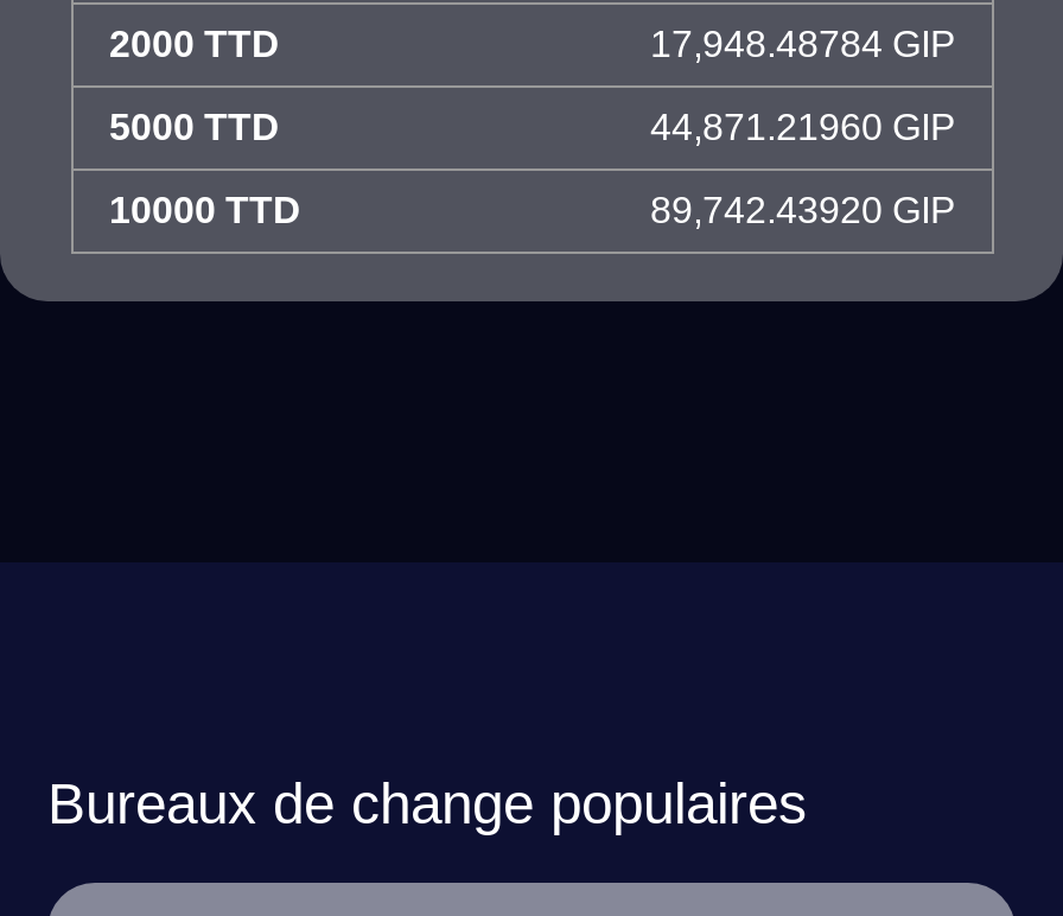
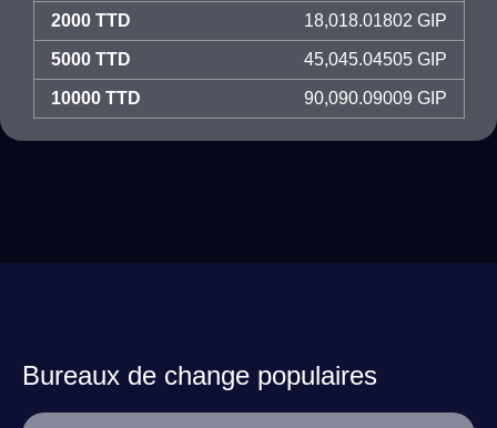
[650,24,956,64] 17,948.48784 GIP -> [304,11,447,30] 18,018.01802 GIP
[650,107,956,147] 44,871.21960 GIP -> [304,50,447,69] 45,045.04505 GIP
[650,190,956,230] 89,742.43920 GIP -> [304,89,447,108] 90,090.09009 GIP

